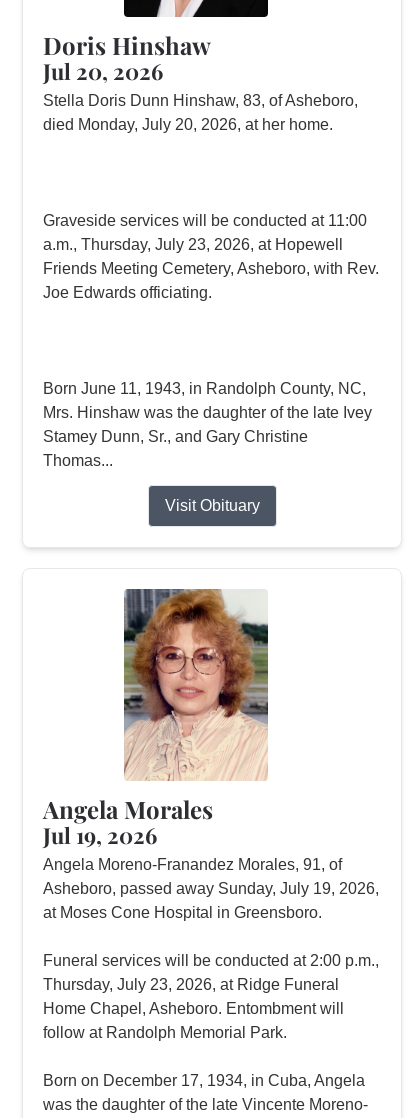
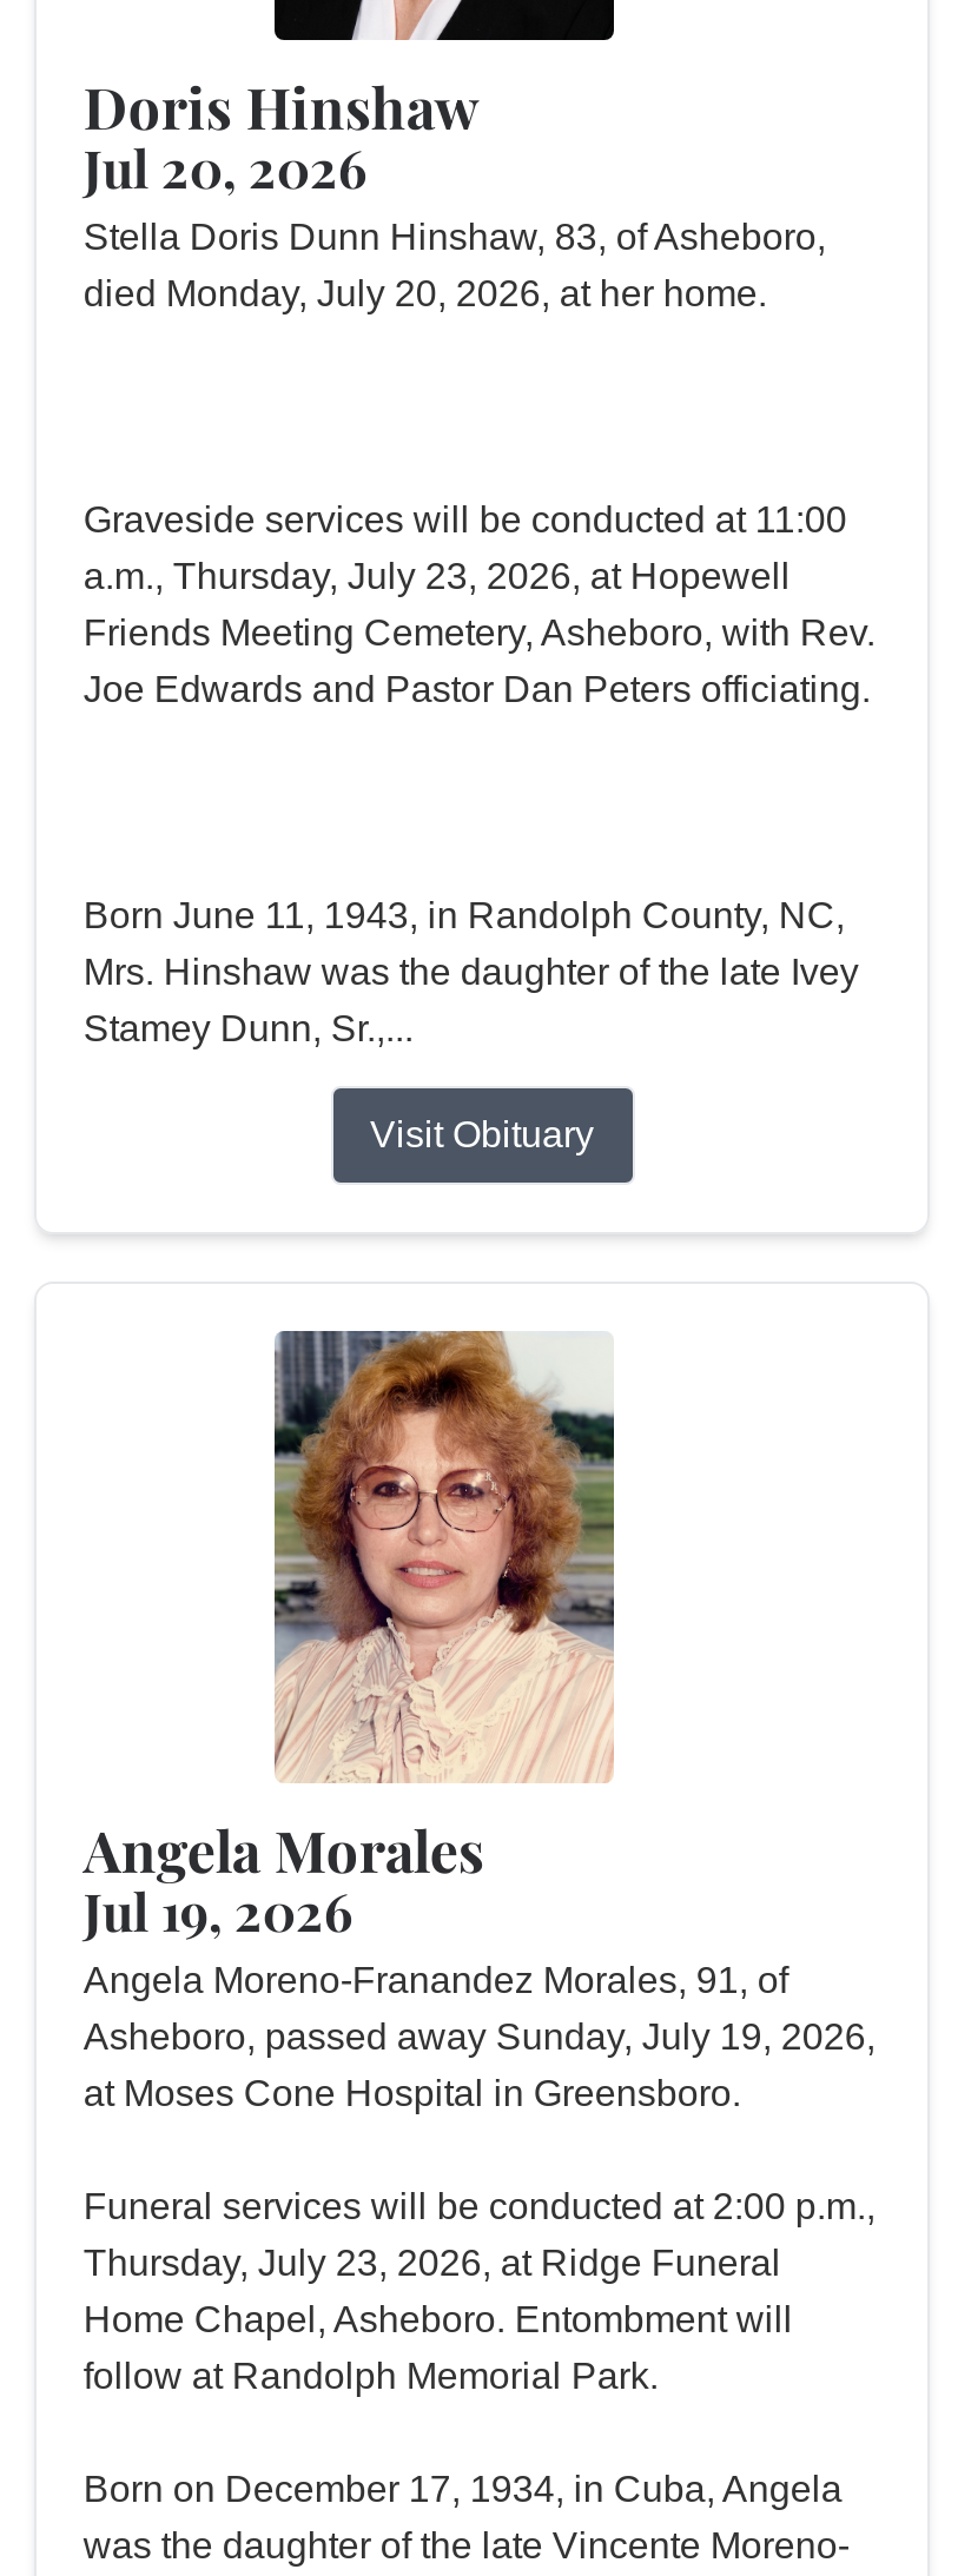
[43,284,212,301] Joe Edwards officiating. -> [83,668,871,708] Joe Edwards and Pastor Dan Peters officiating.
[43,428,308,469] Stamey Dunn, Sr., and Gary Christine | Thomas... -> [83,1008,413,1048] Stamey Dunn, Sr.,...

